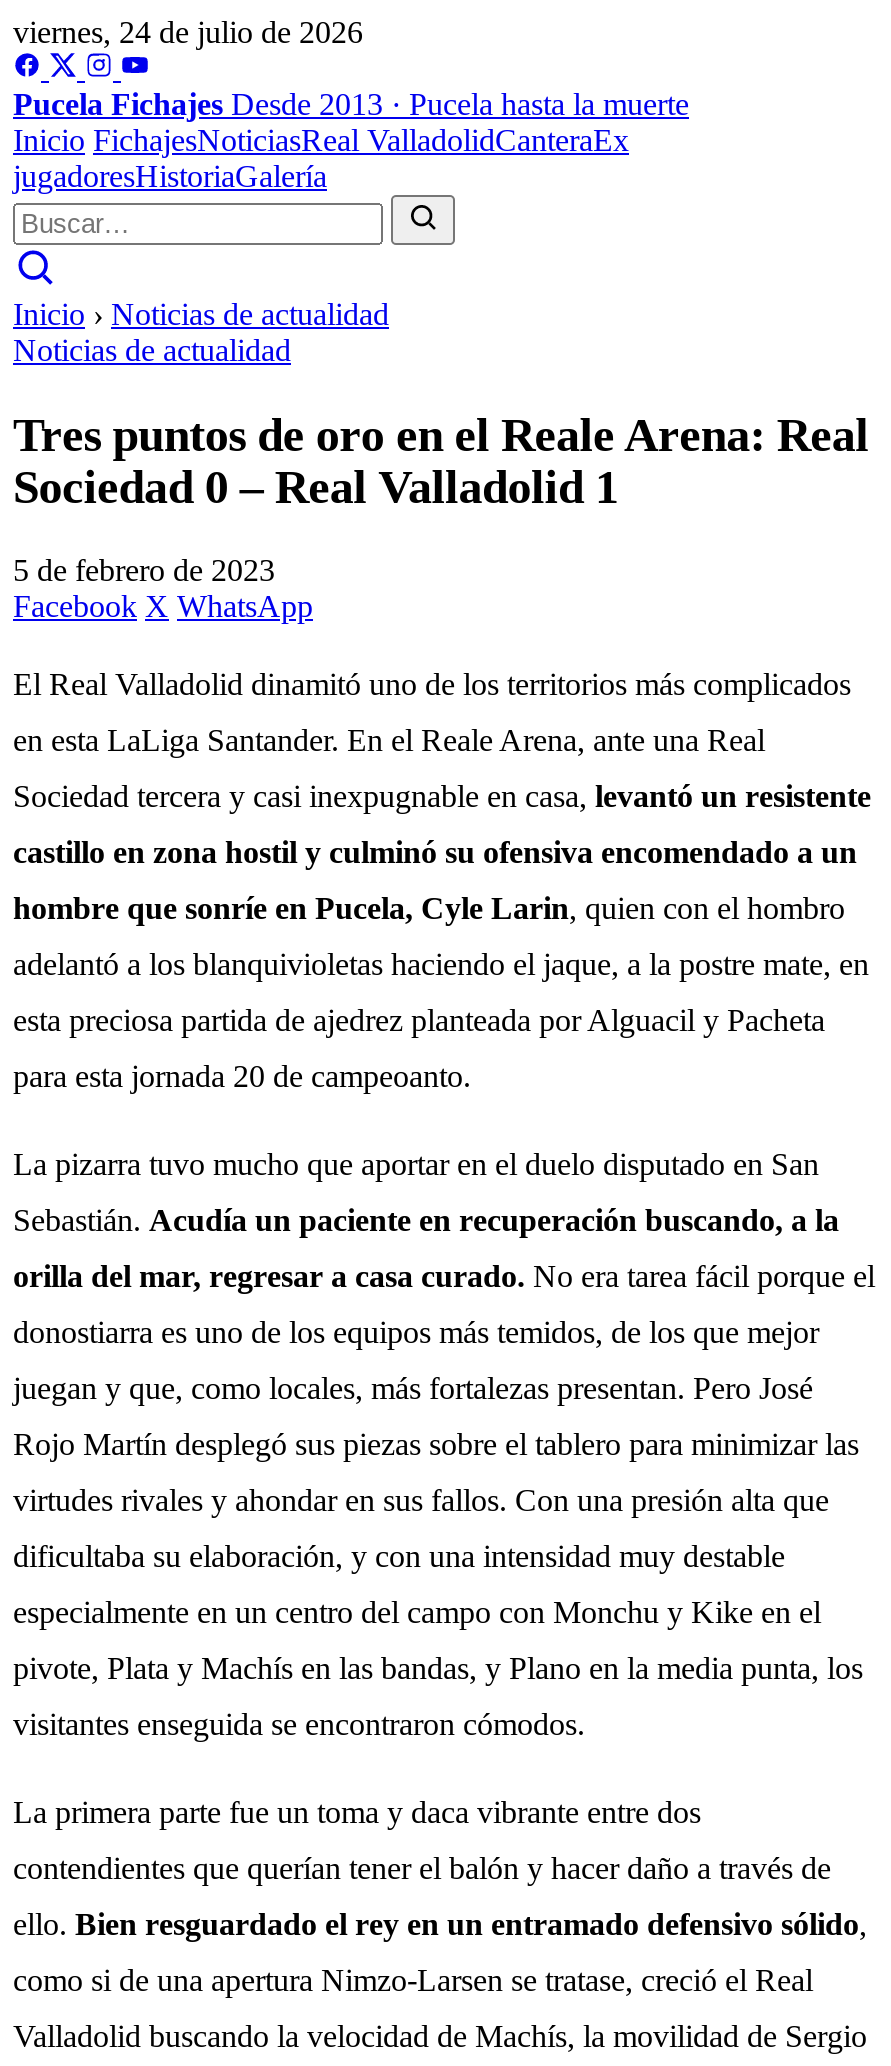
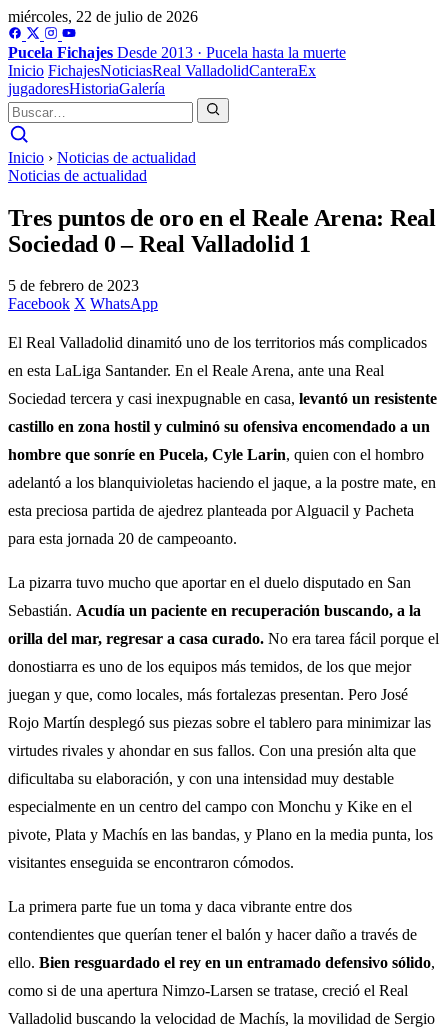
[13,15,363,49] viernes, 24 de julio de 2026 -> [8,8,198,25] miércoles, 22 de julio de 2026

